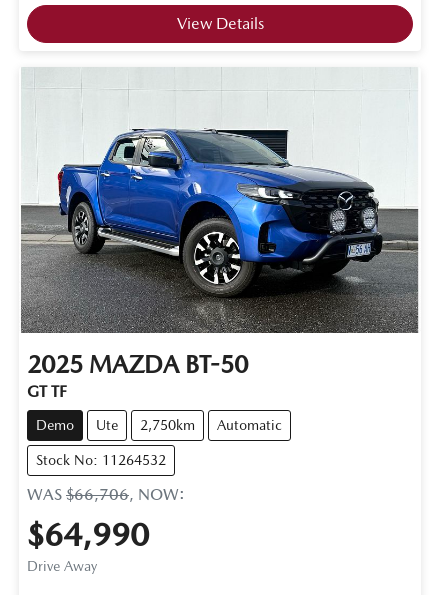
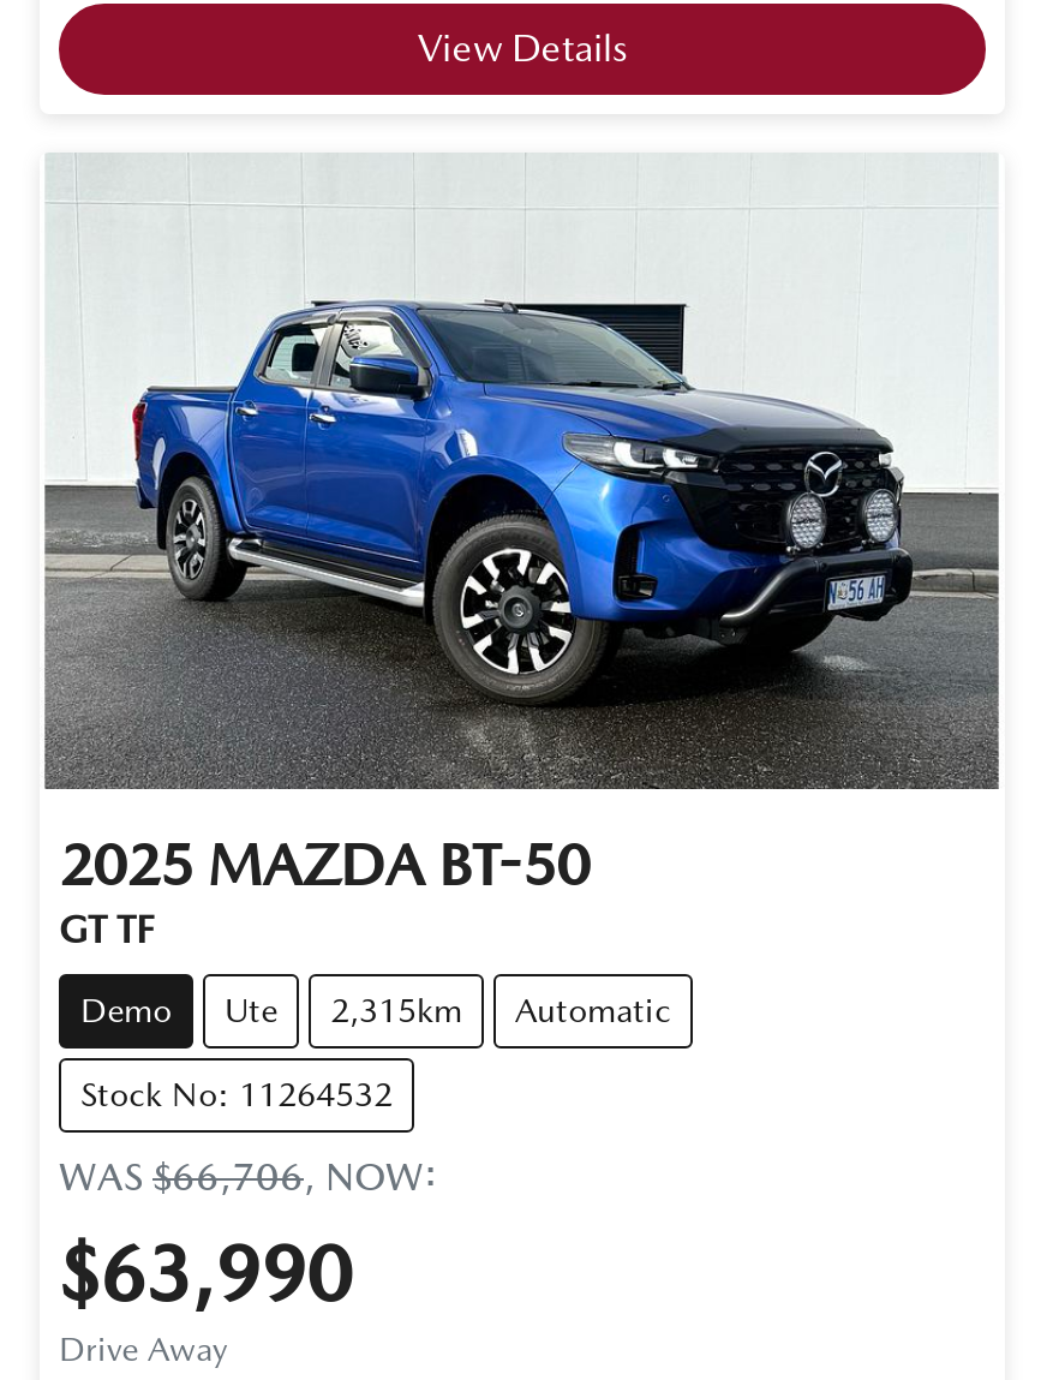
[36,417,282,433] Demo Ute 2,750km Automatic -> [80,991,671,1030] Demo Ute 2,315km Automatic
[27,516,149,553] $64,990 -> [59,1229,352,1318] $63,990

